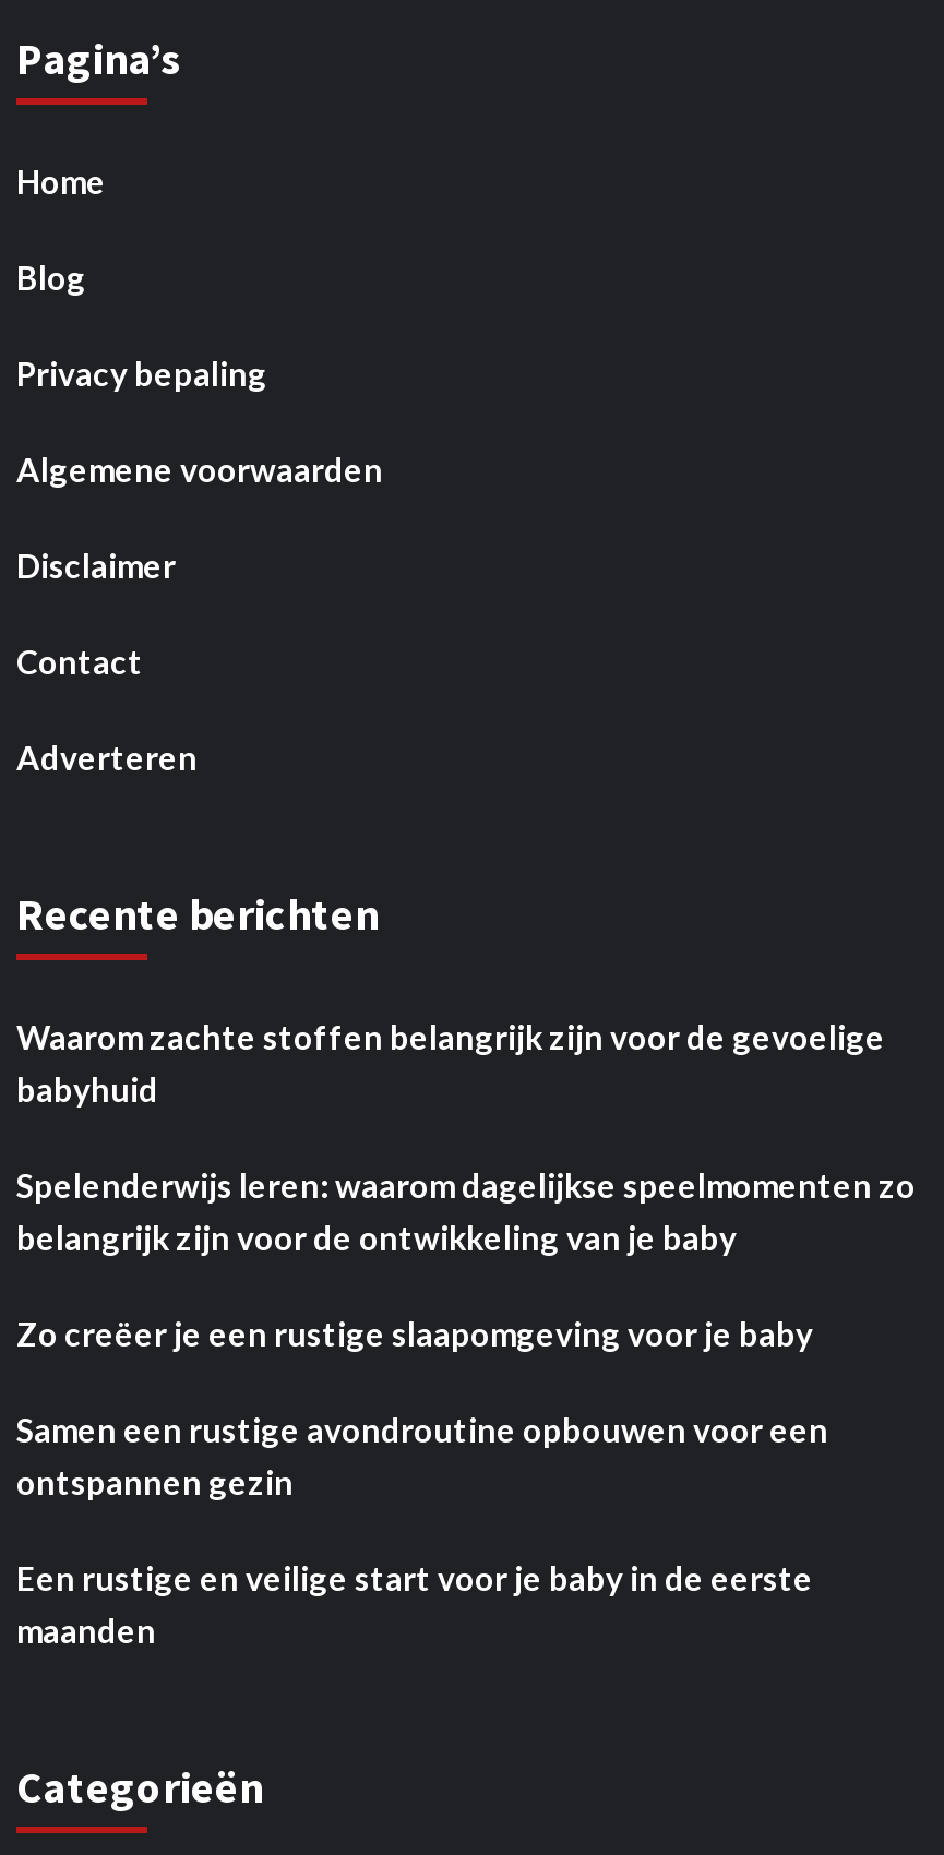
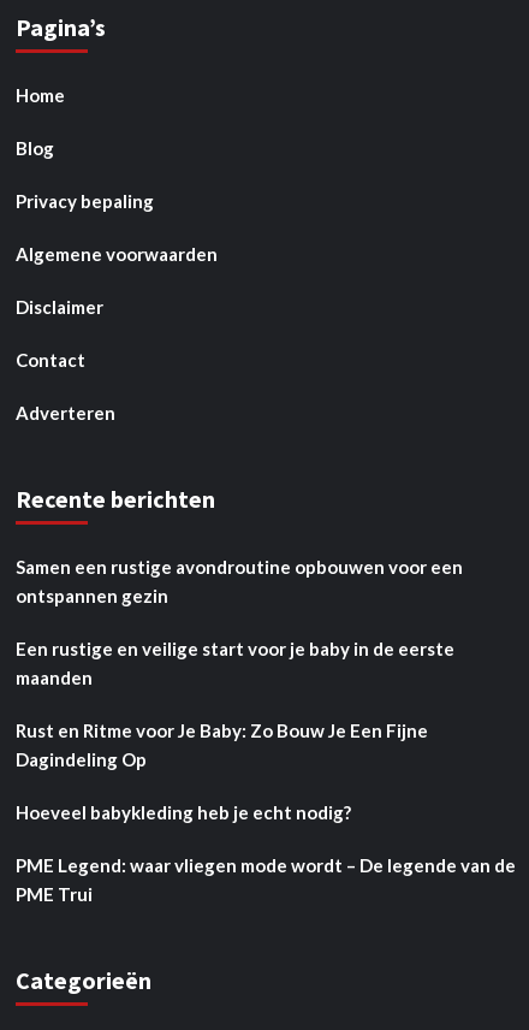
[16,1017,916,1353] Waarom zachte stoffen belangrijk zijn voor de gevoelige | babyhuid | Spelenderwijs leren: waarom dagelijkse speelmomenten zo | belangrijk zijn voor de ontwikkeling van je baby | Zo creëer je een rustige slaapomgeving voor je baby -> none
moved [16,1410,828,1650] -> [16,556,463,688]: Samen een rustige avondroutine opbouwen voor een | ontspannen gezin | Een rustige en veilige start voor je baby in de eerste | maanden
none -> [16,720,516,905] Rust en Ritme voor Je Baby: Zo Bouw Je Een Fijne | Dagindeling Op | Hoeveel babykleding heb je echt nodig? | PME Legend: waar vliegen mode wordt – De legende van de | PME Trui

